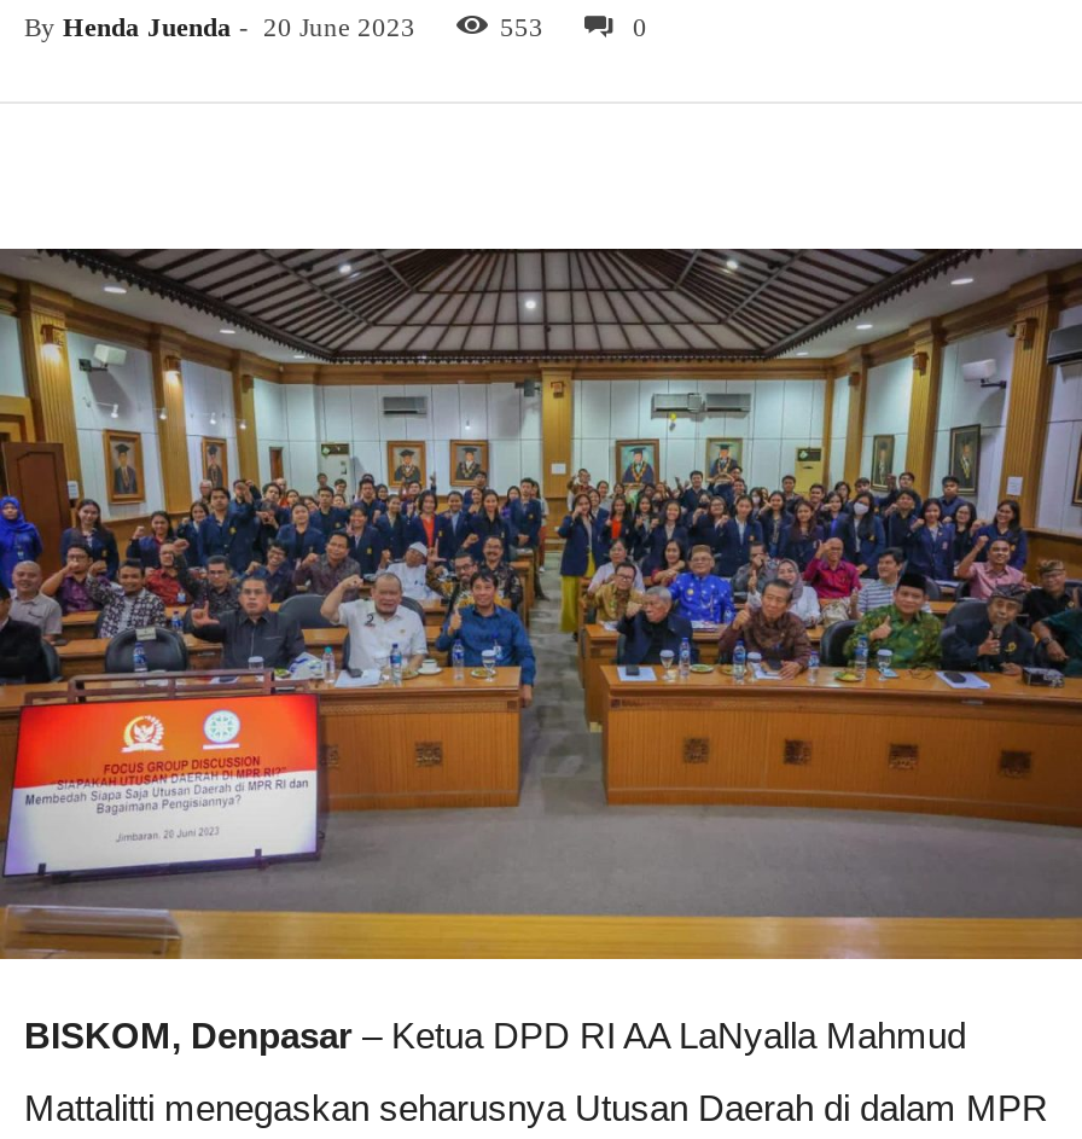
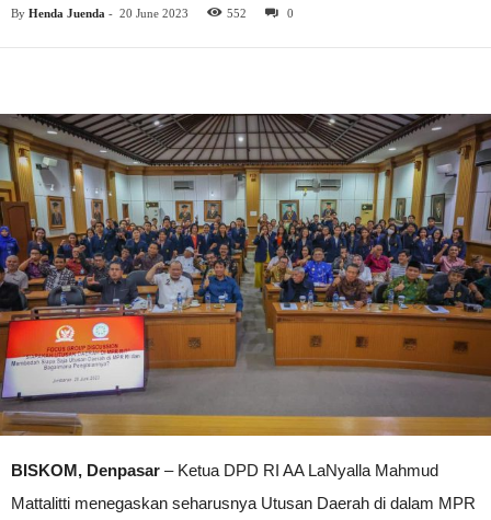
[500,12,543,41] 553 -> [227,7,247,20] 552

